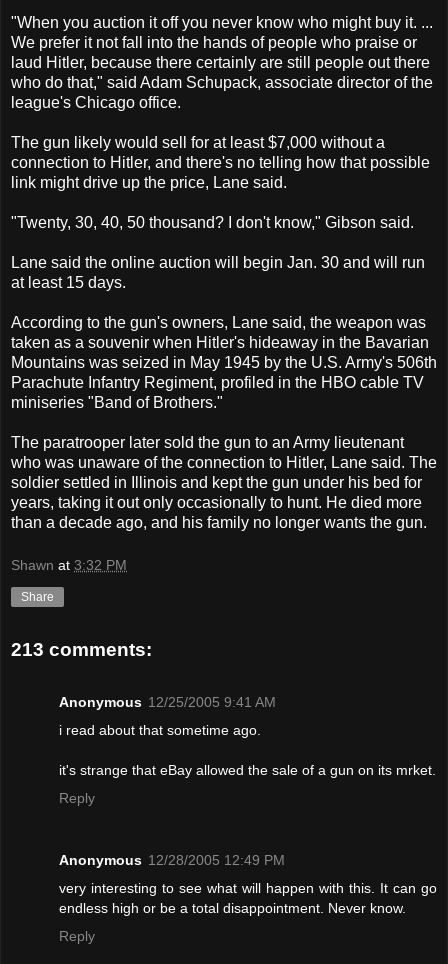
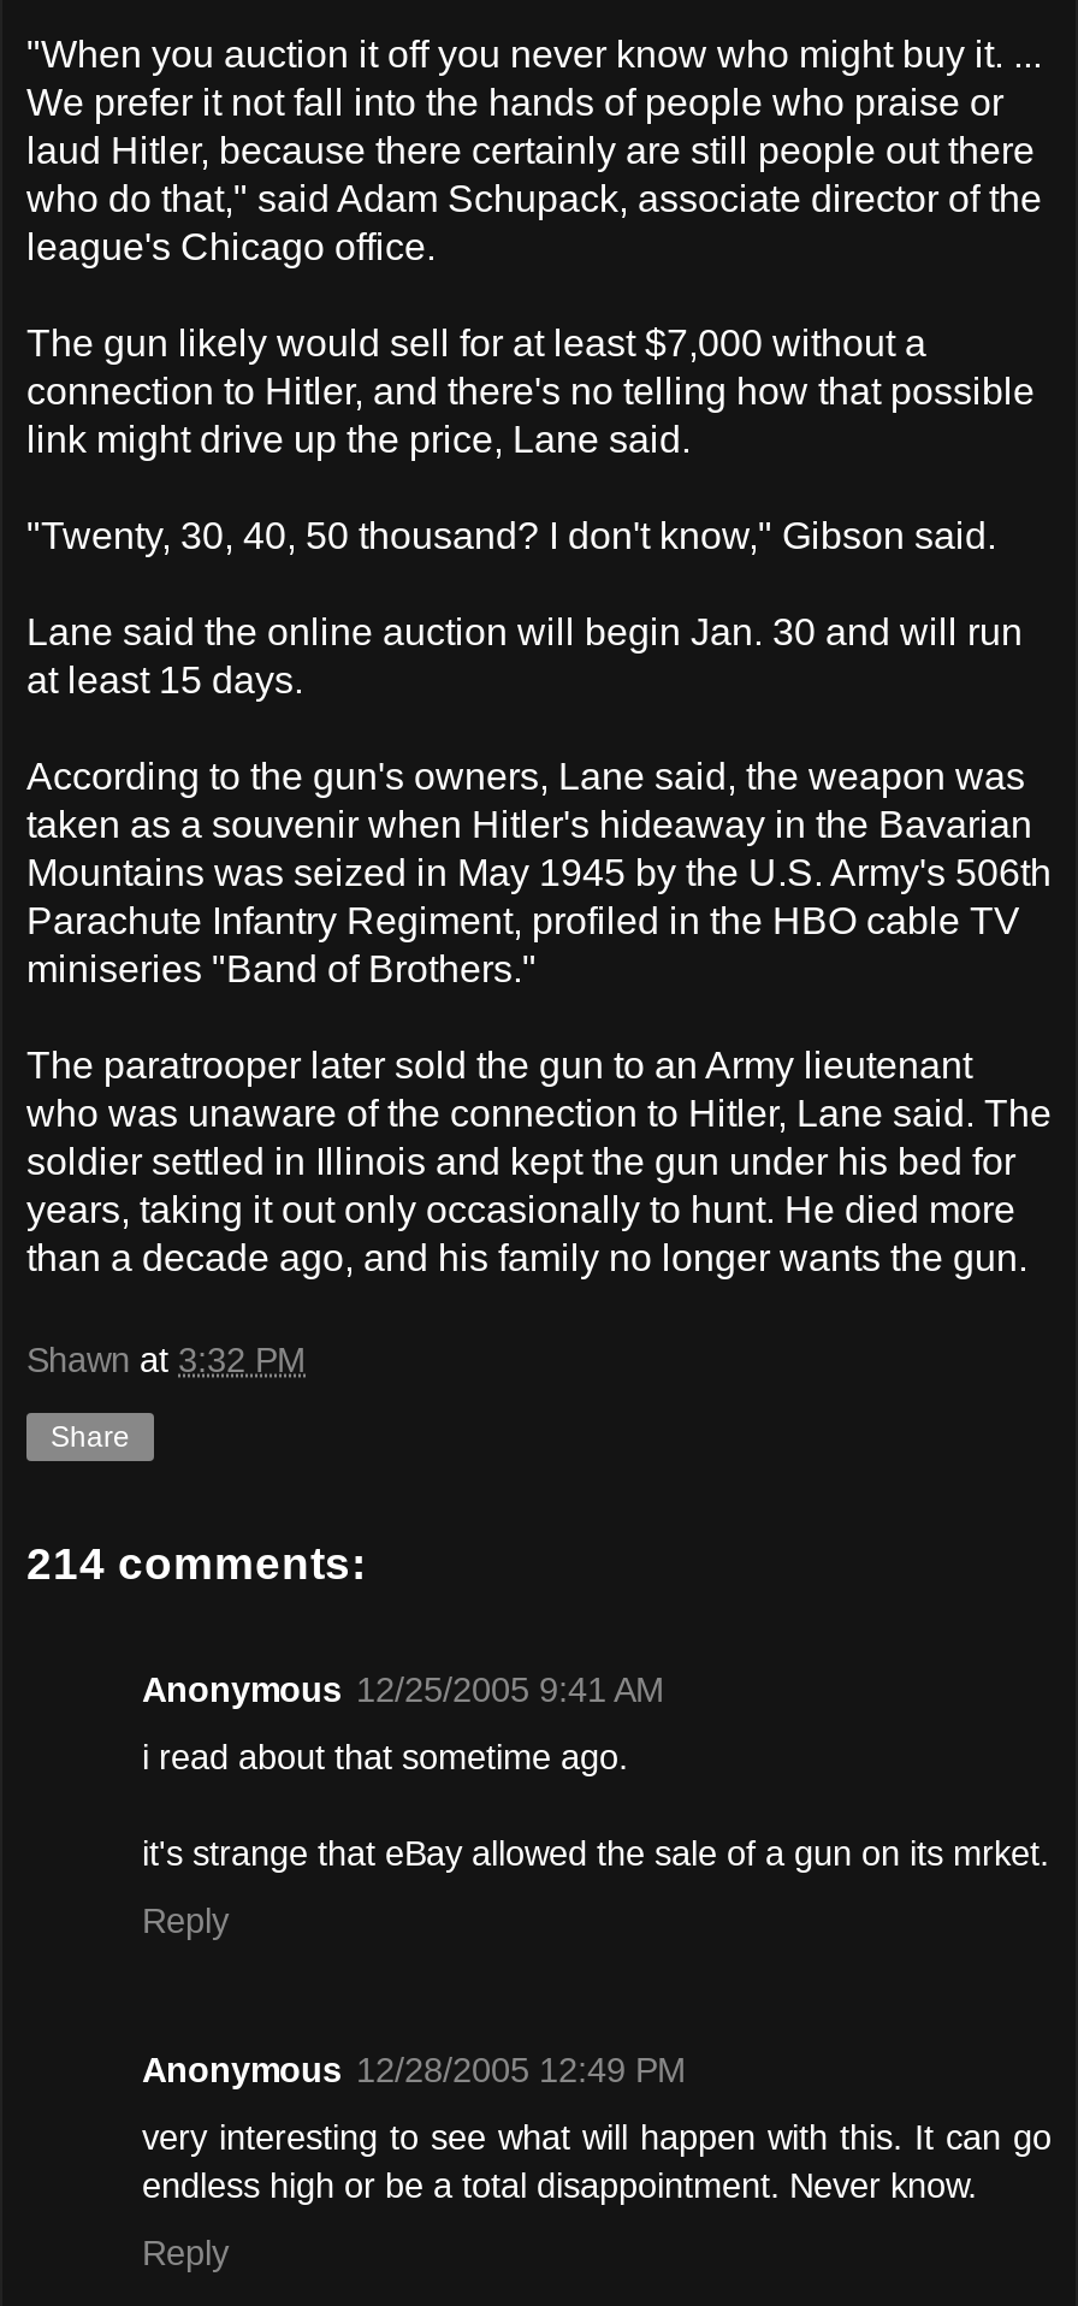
[11,639,152,660] 213 comments: -> [26,1539,366,1589] 214 comments:

